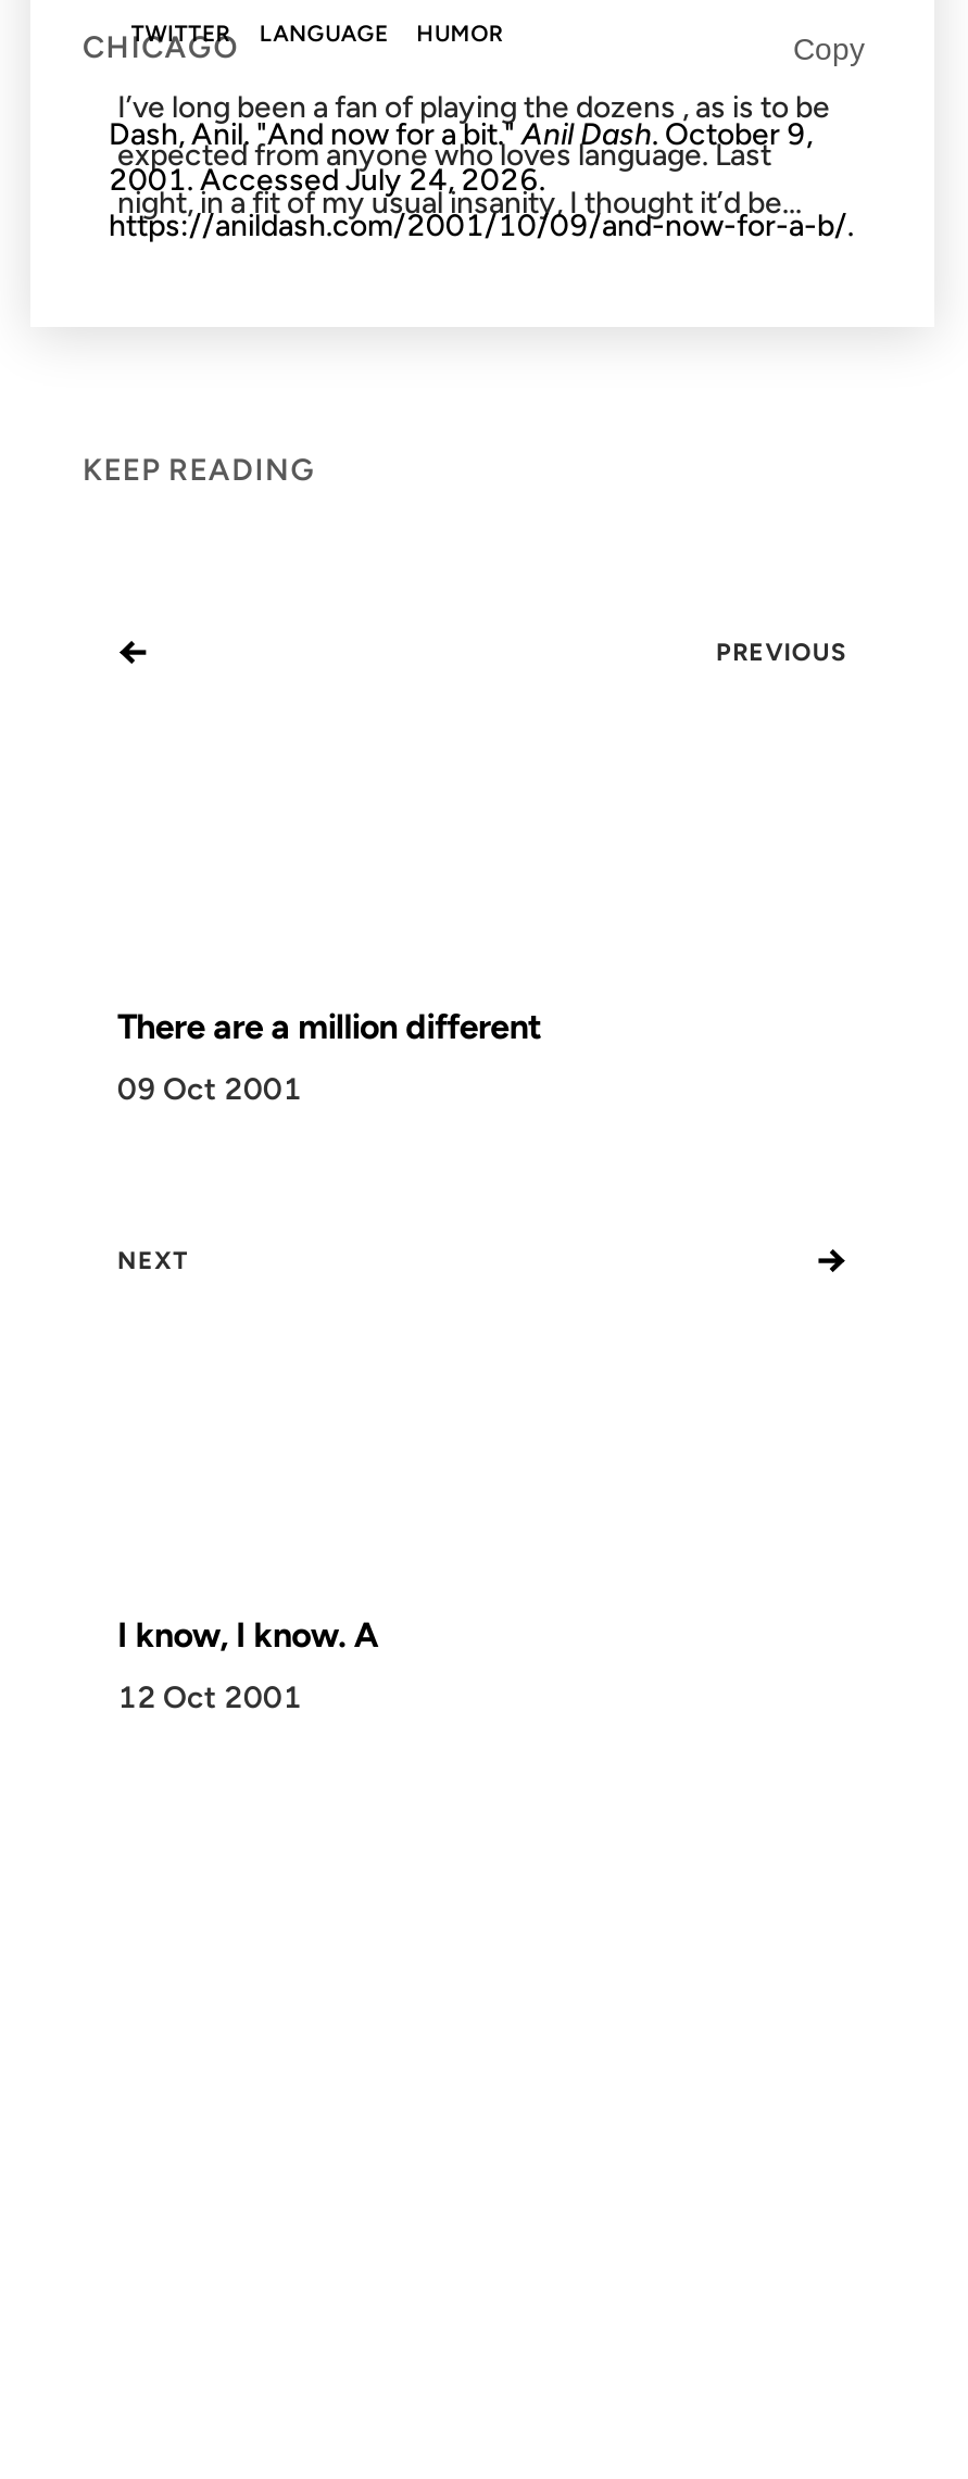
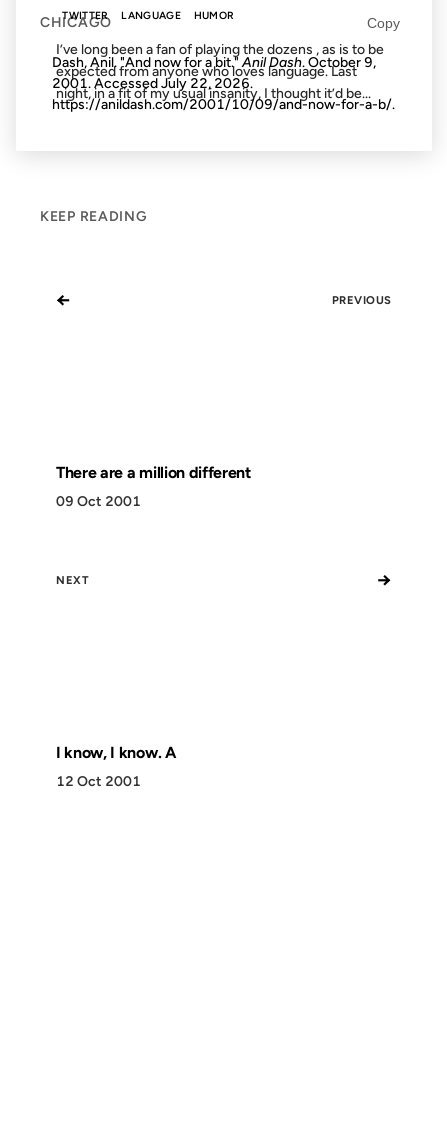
[109,162,545,199] 2001. AccessedJuly 24, 2026. -> [52,74,253,91] 2001. AccessedJuly 22, 2026.

